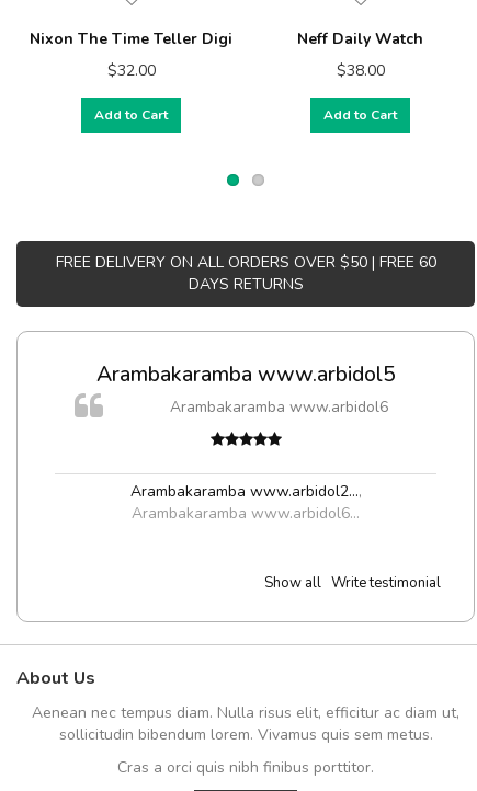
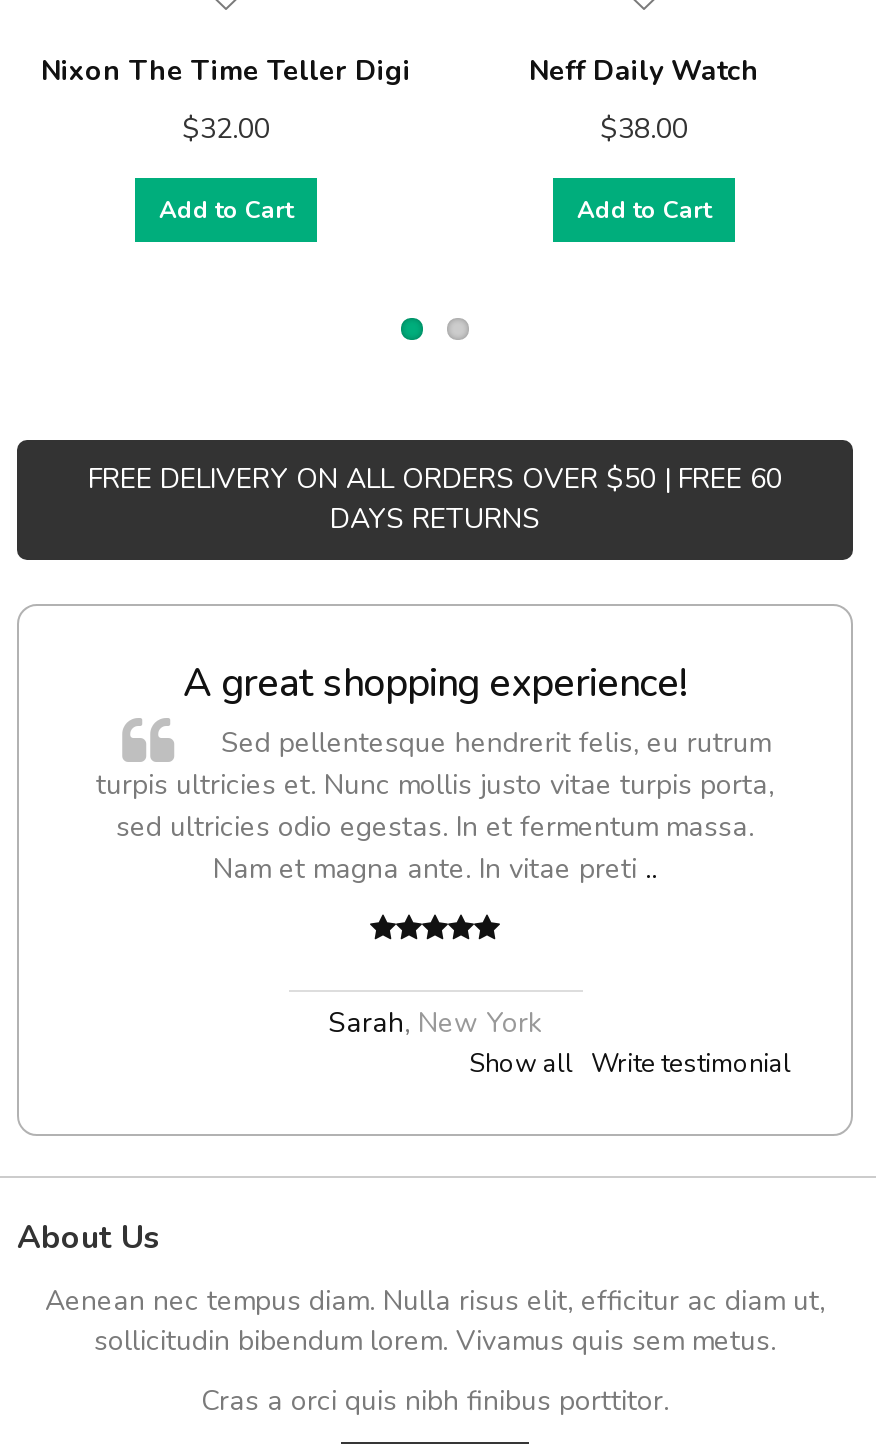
[96,360,395,418] Arambakaramba www.arbidol5 | Arambakaramba www.arbidol6 -> [96,657,774,889] A great shopping experience! | Sed pellentesque hendrerit felis, eu rutrum | turpis ultricies et. Nunc mollis justo vitae turpis porta, | sed ultricies odio egestas. In et fermentum massa. | Nam et magna ante. In vitae preti..
[130,481,361,524] Arambakaramba www.arbidol2..., | Arambakaramba www.arbidol6... -> [328,1005,542,1043] Sarah, New York

